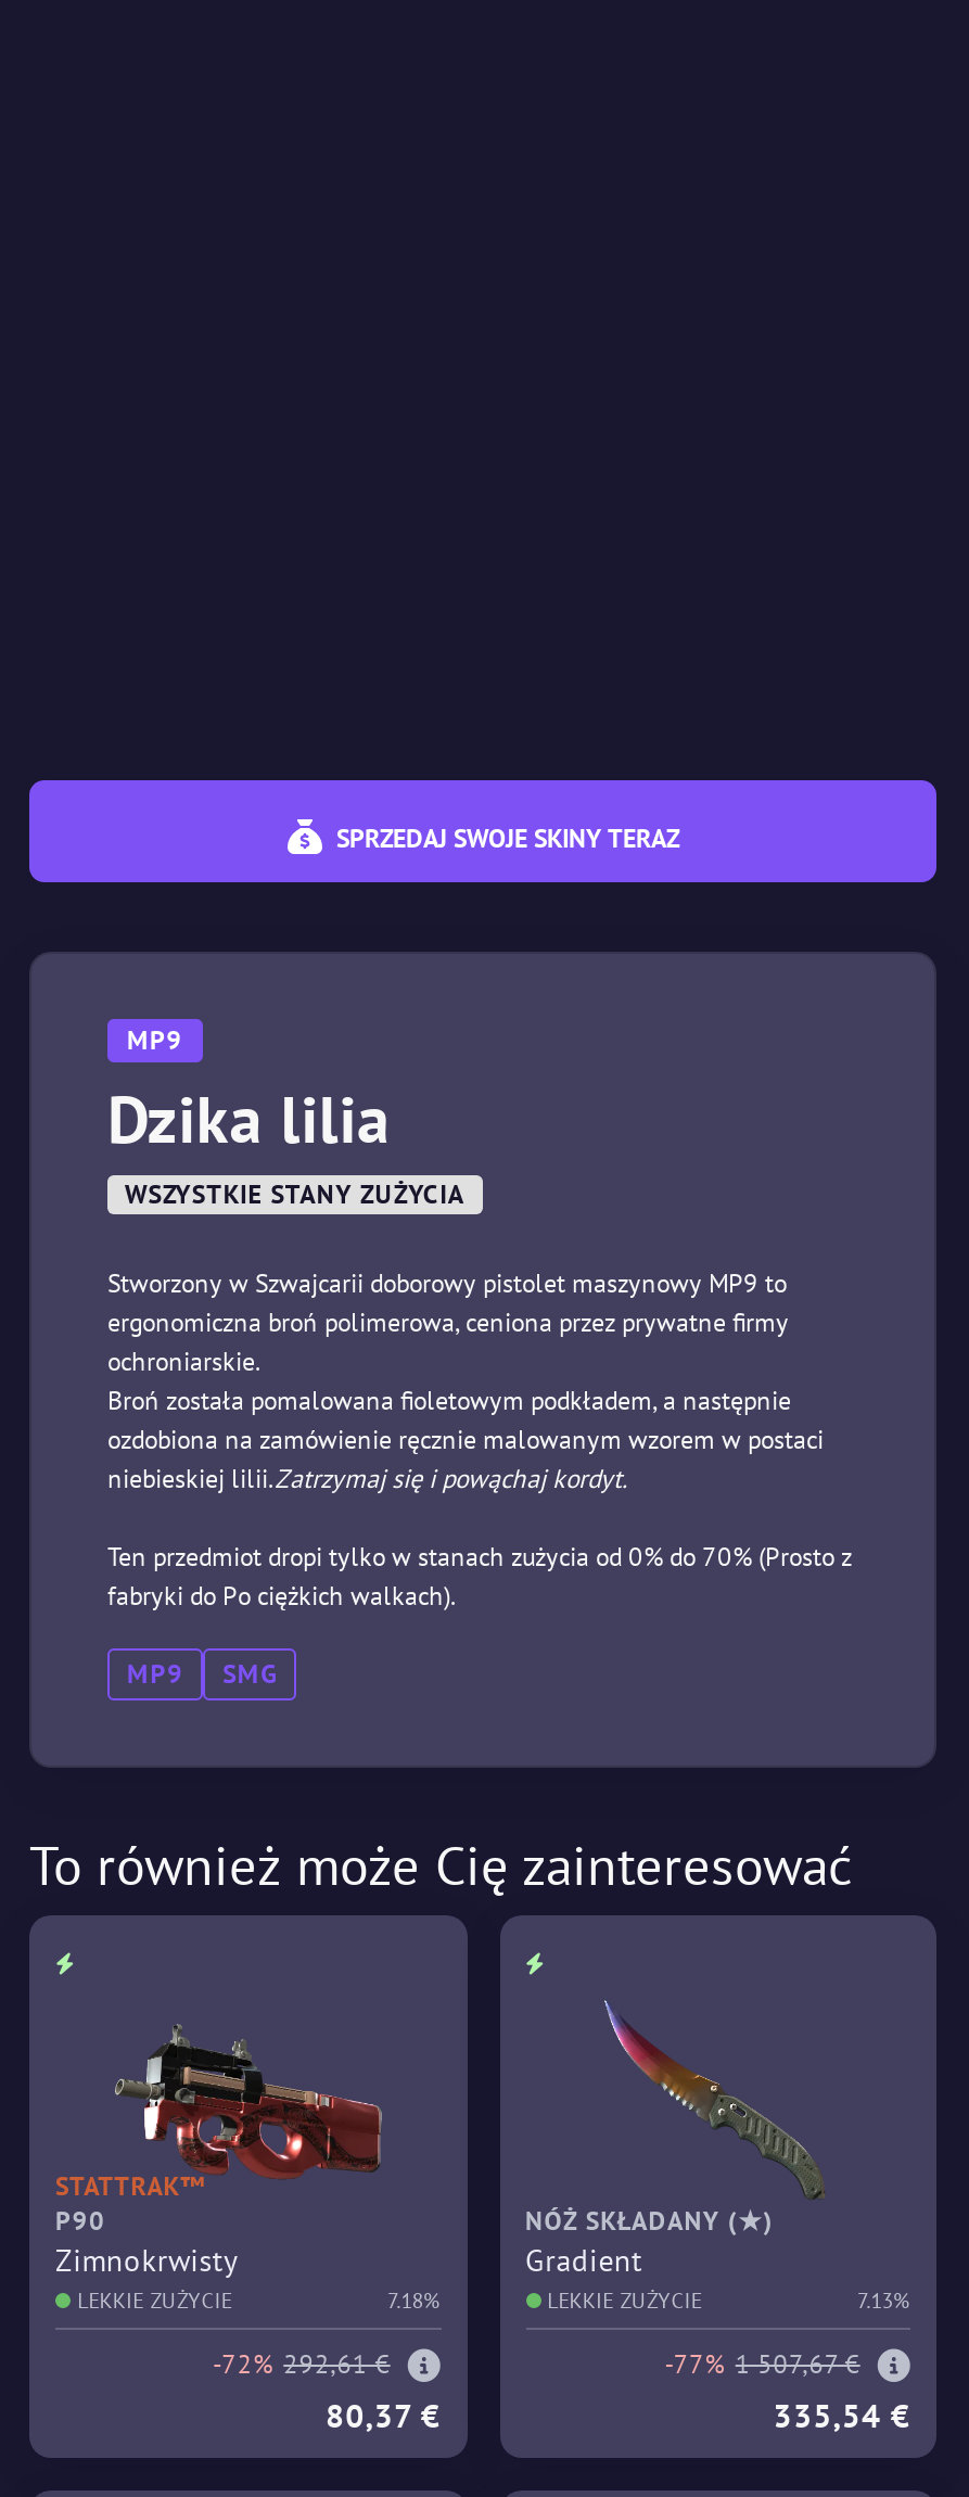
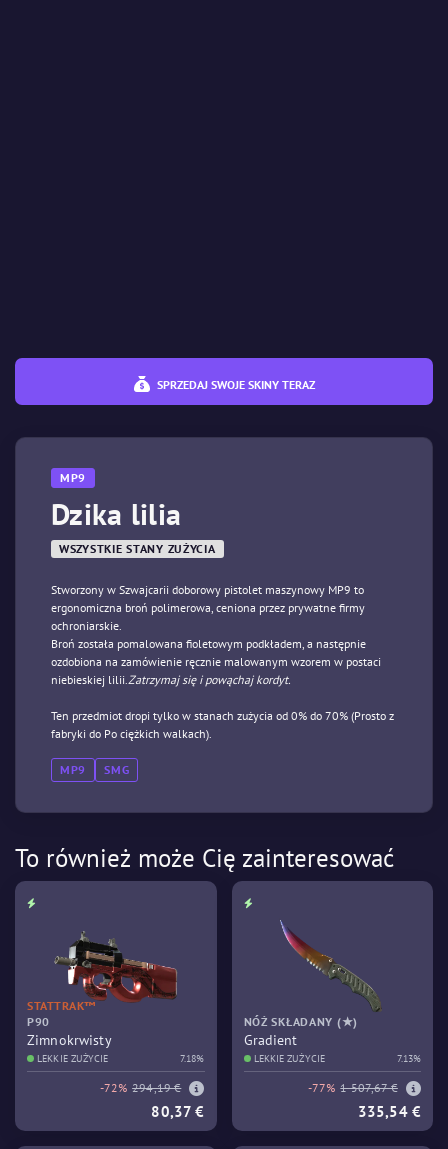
[213,2347,390,2380] -72% 292,61 € -> [99,1080,181,1095] -72% 294,19 €

